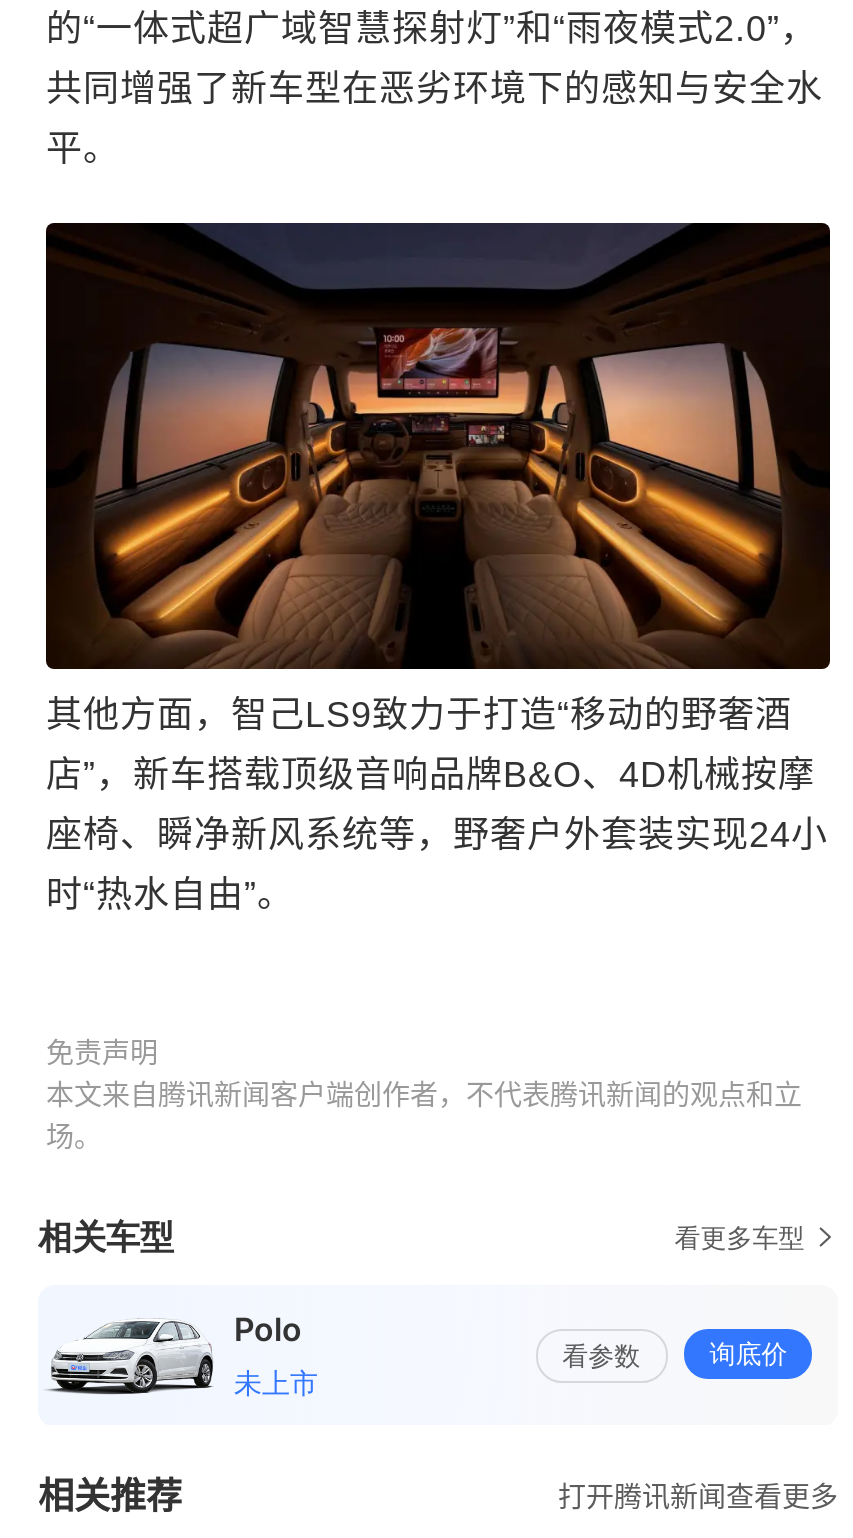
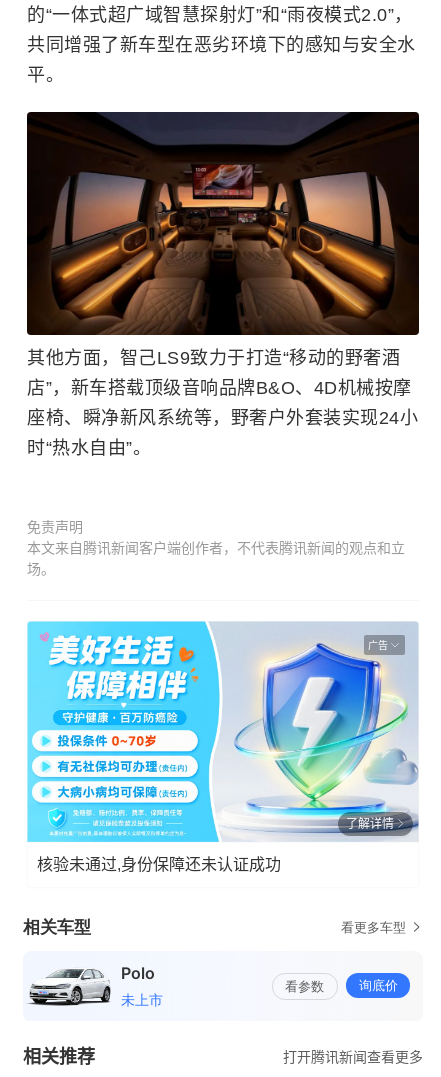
none -> [27,611,420,843] [image] | 广告
none -> [37,817,394,873] 了解详情 | 核验未通过,身份保障还未认证成功

